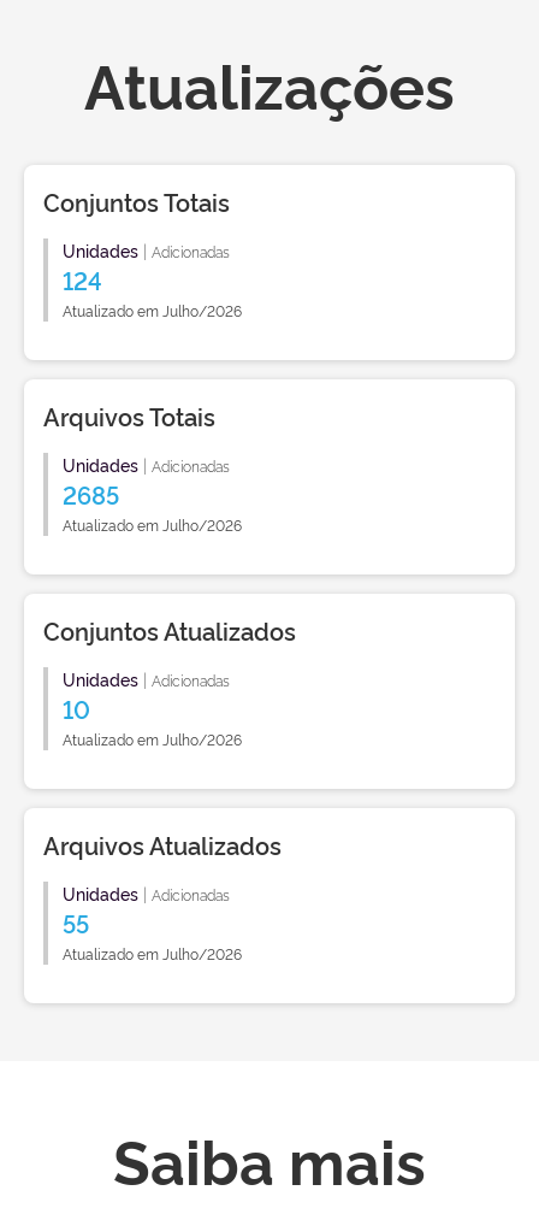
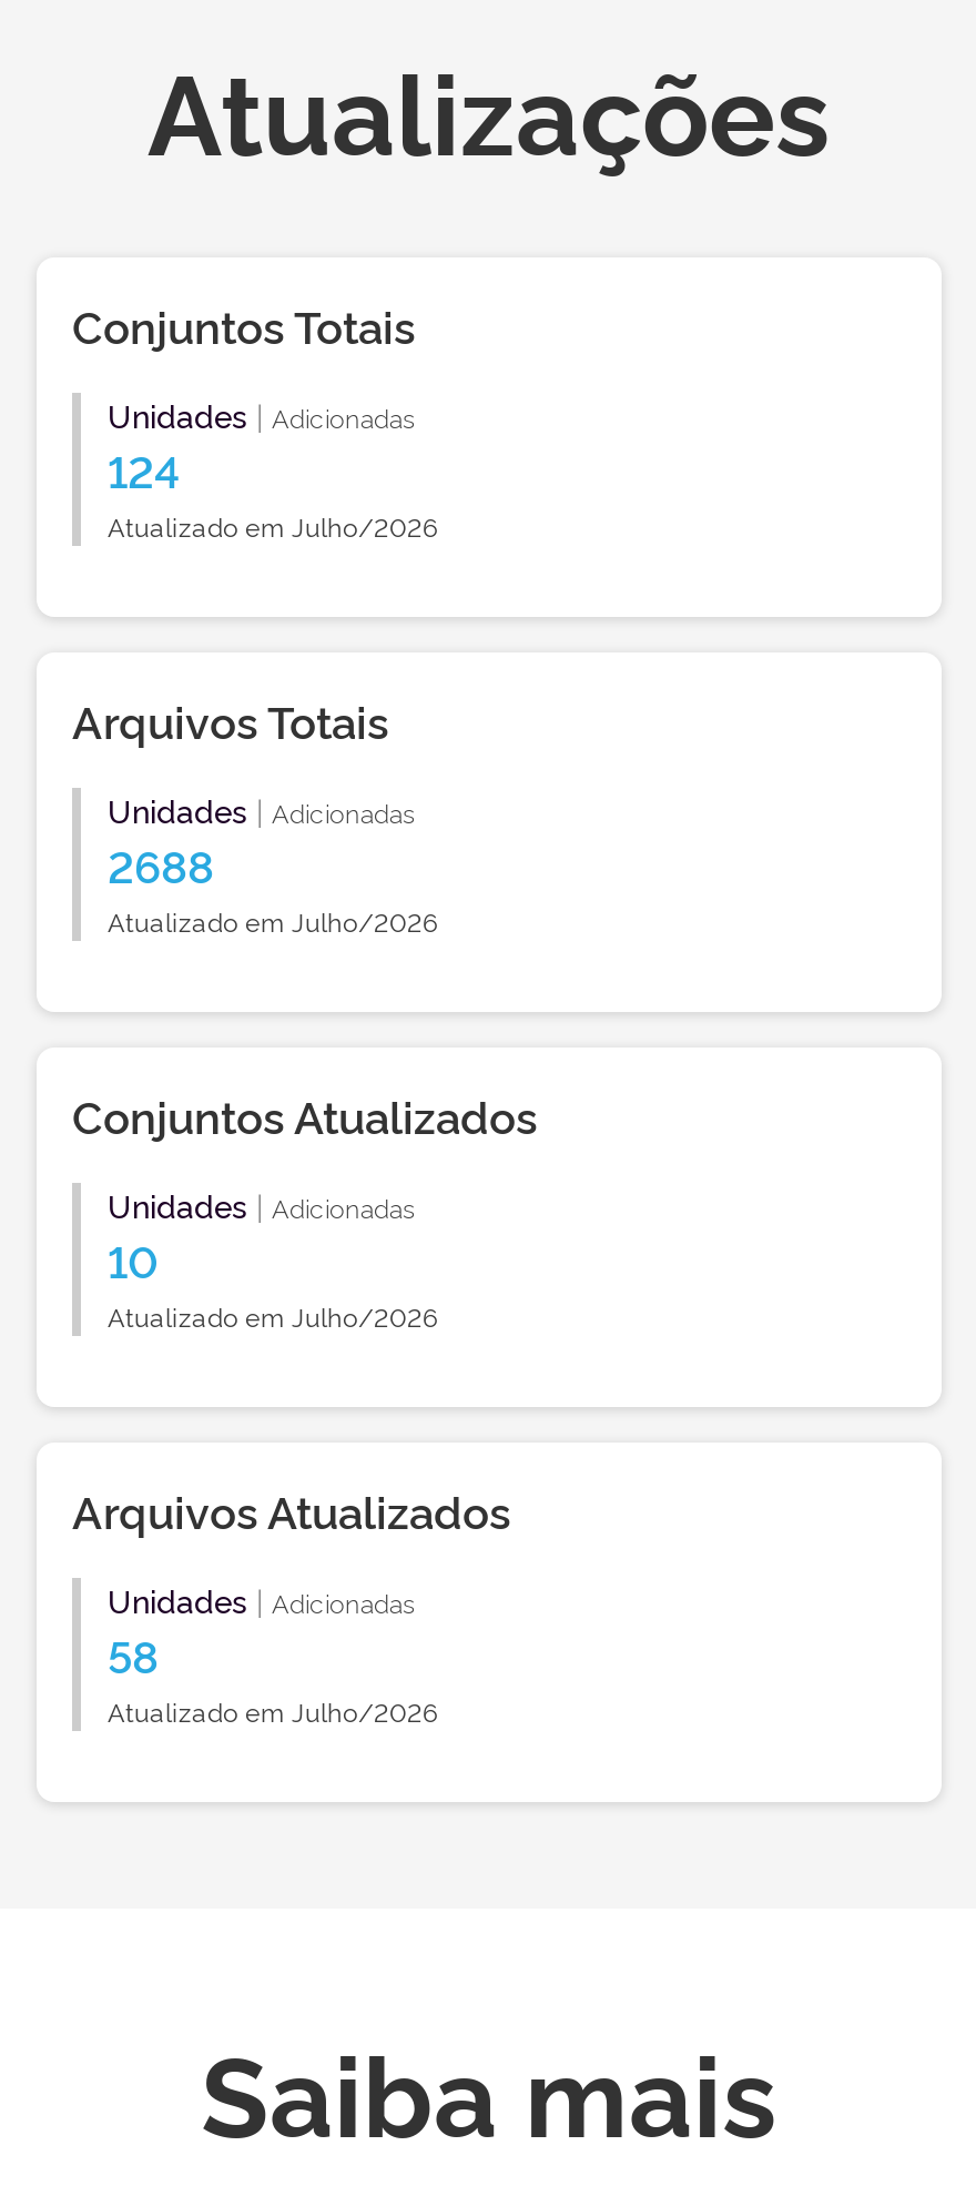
[63,476,119,510] 2685 -> [108,831,214,893] 2688
[63,905,89,939] 55 -> [108,1621,159,1683] 58

